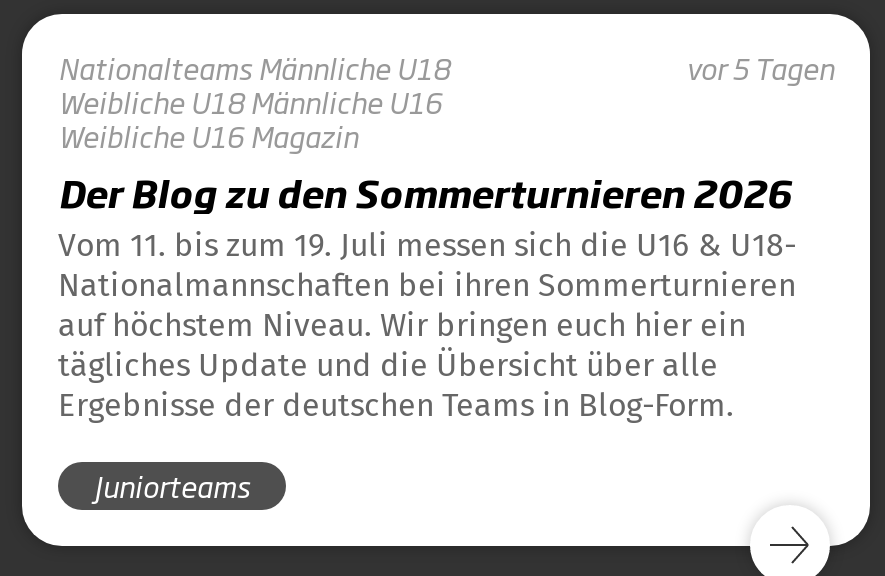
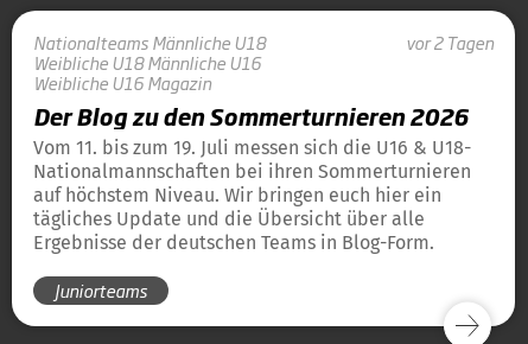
[686,46,834,88] vor 5 Tagen -> [406,30,494,55] vor 2 Tagen

